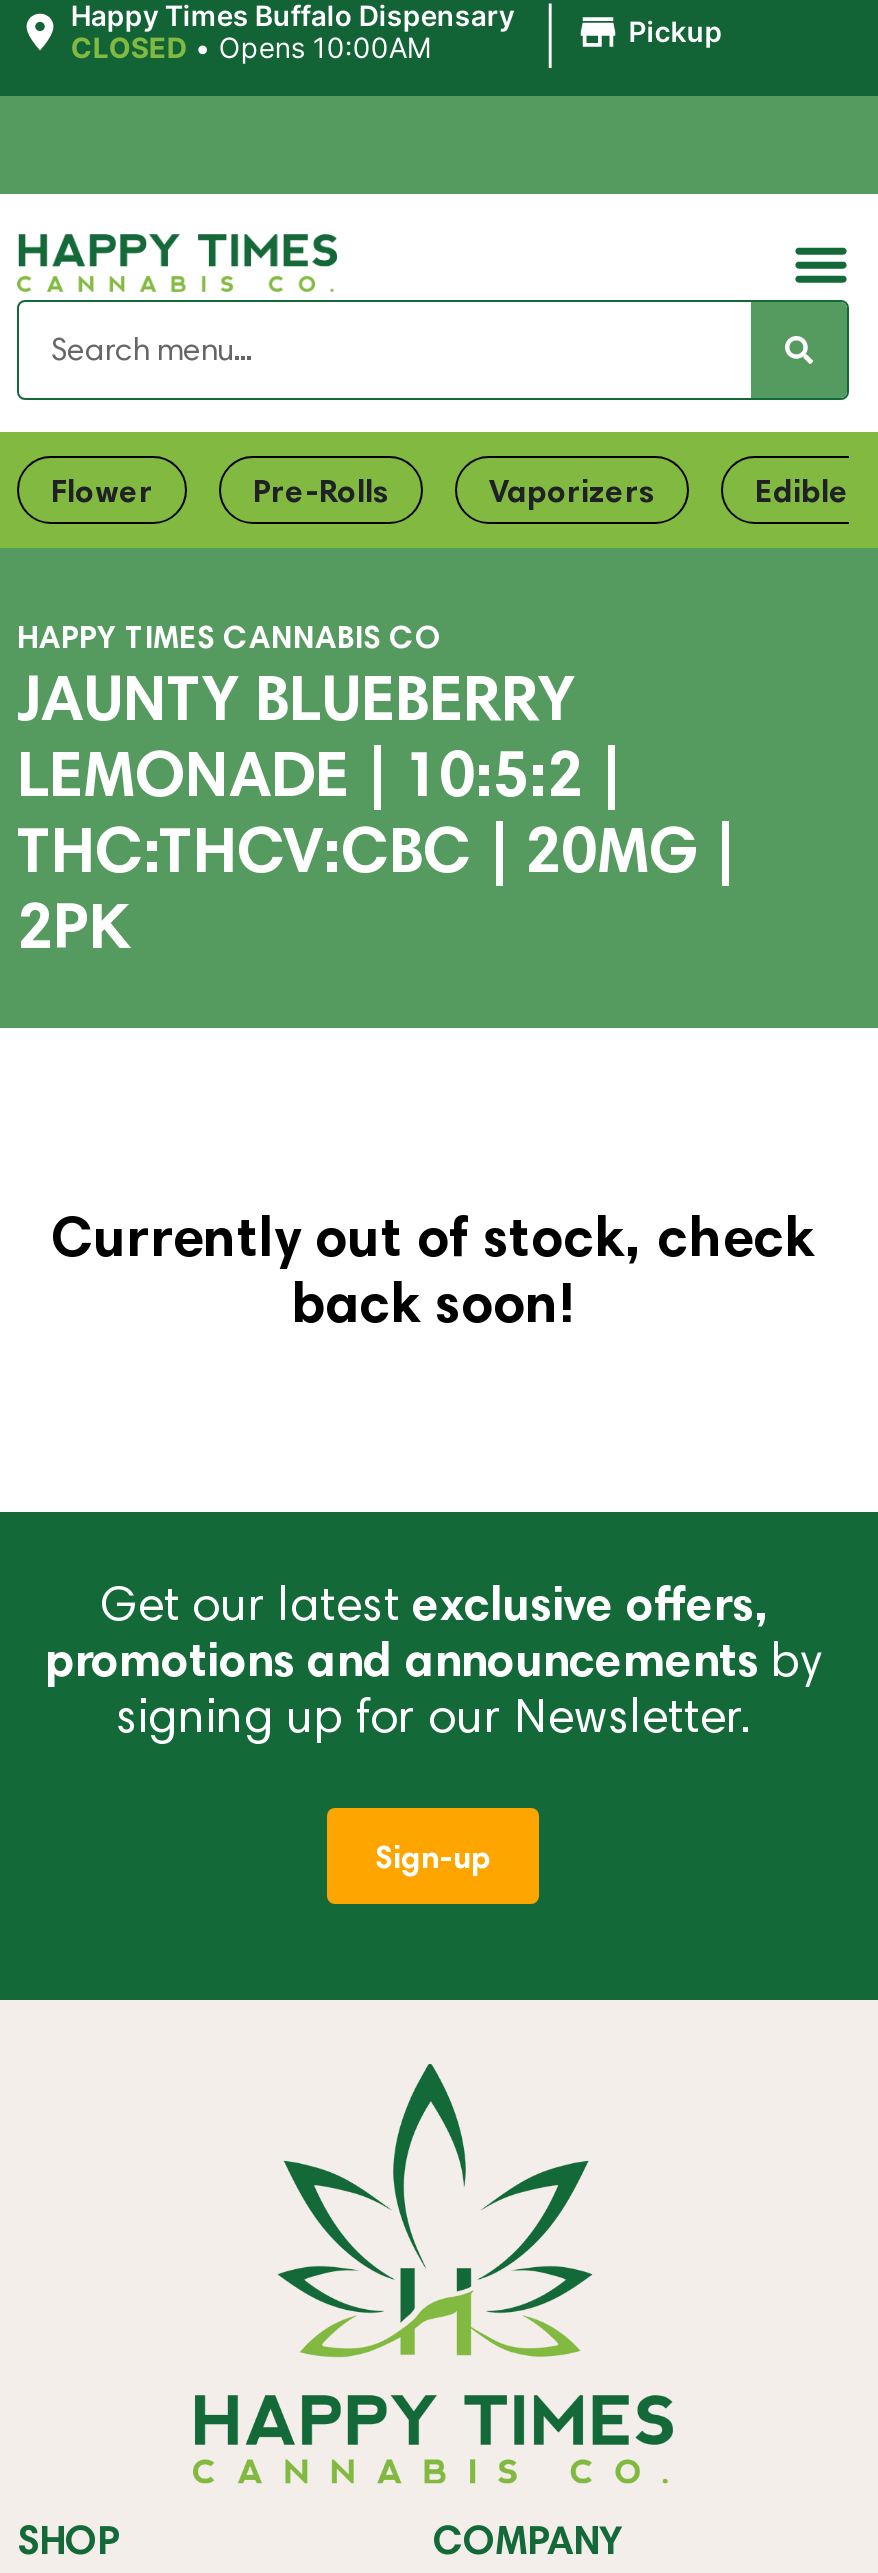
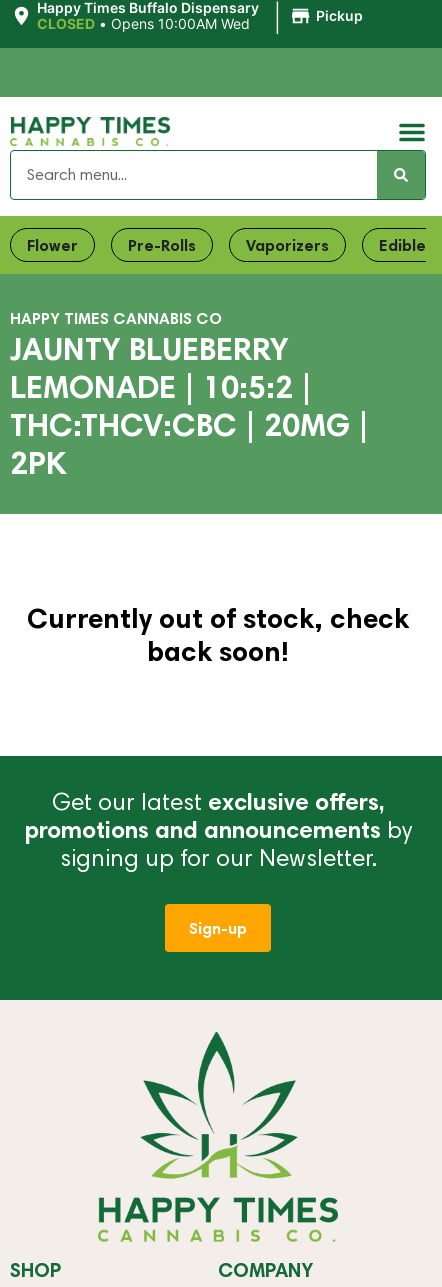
[71,30,431,64] CLOSED • Opens 10:00AM -> [37,15,250,32] CLOSED • Opens 10:00AM Wed

